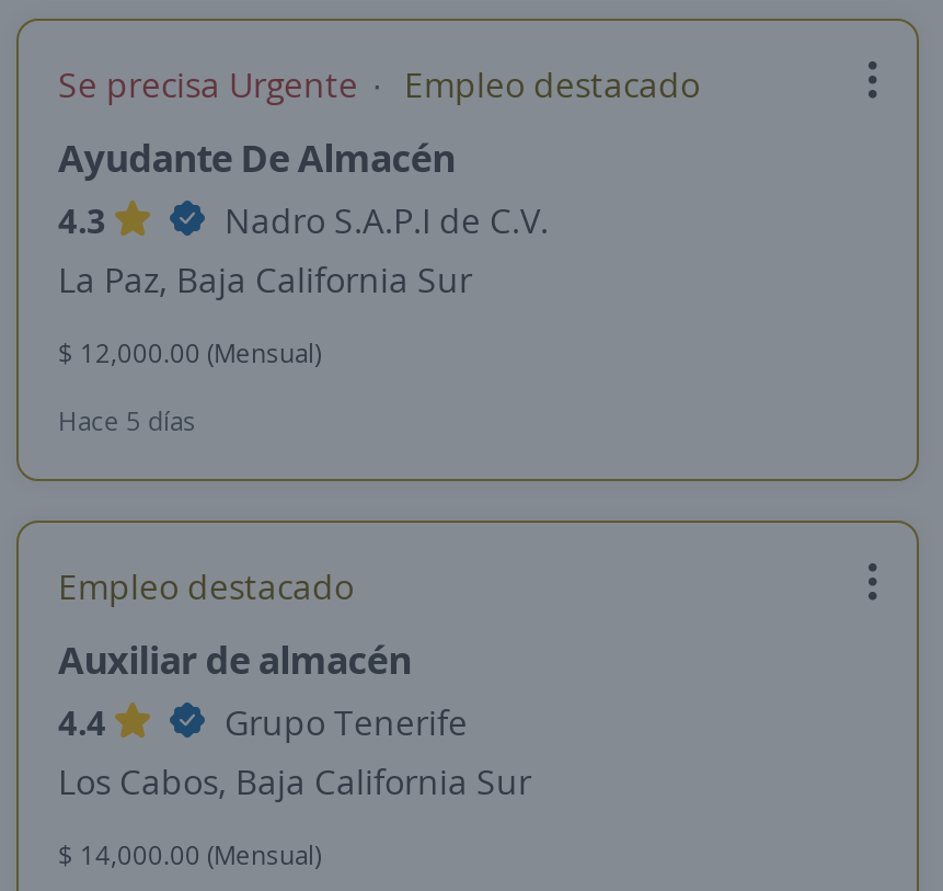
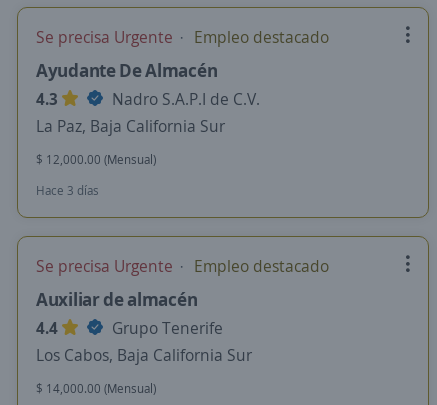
[58,402,196,439] Hace 5 días -> [36,182,99,199] Hace 3 días
[58,562,354,610] Empleo destacado -> [36,255,329,277] Se precisa Urgente Empleo destacado

